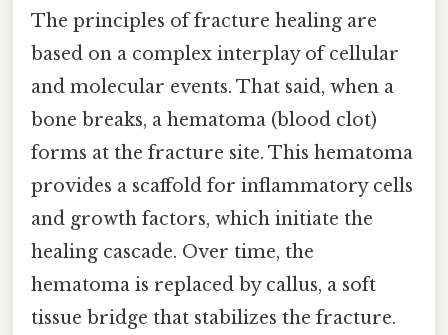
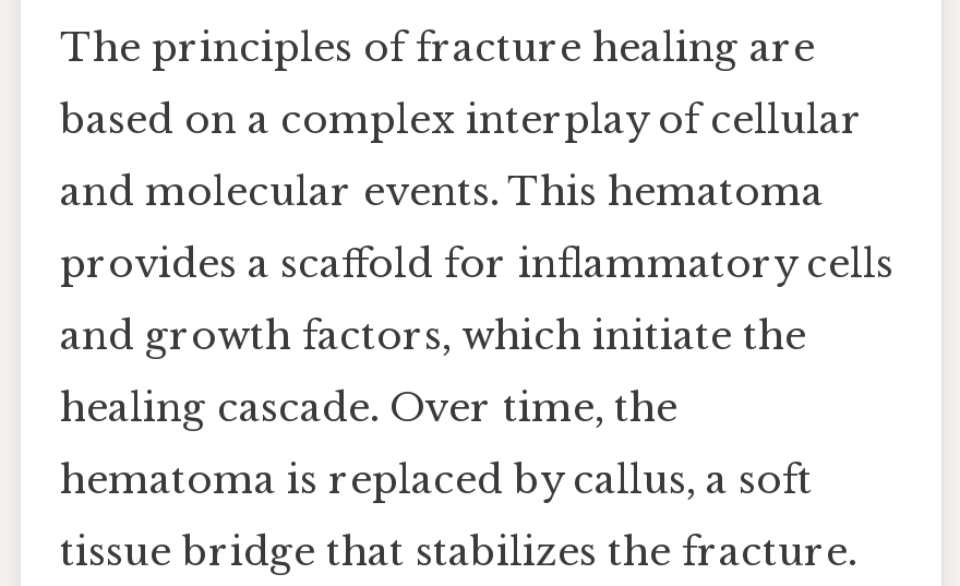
[31,76,413,164] and molecular events. That said, when a | bone breaks, a hematoma (blood clot) | forms at the fracture site. This hematoma -> [60,168,824,216] and molecular events. This hematoma

